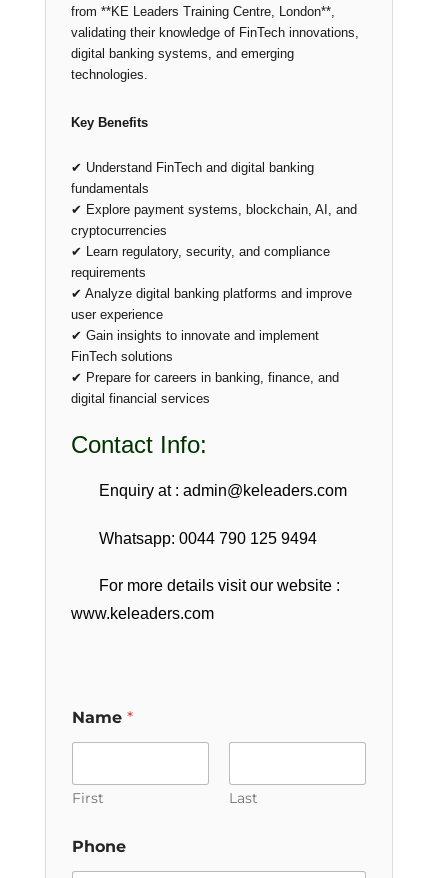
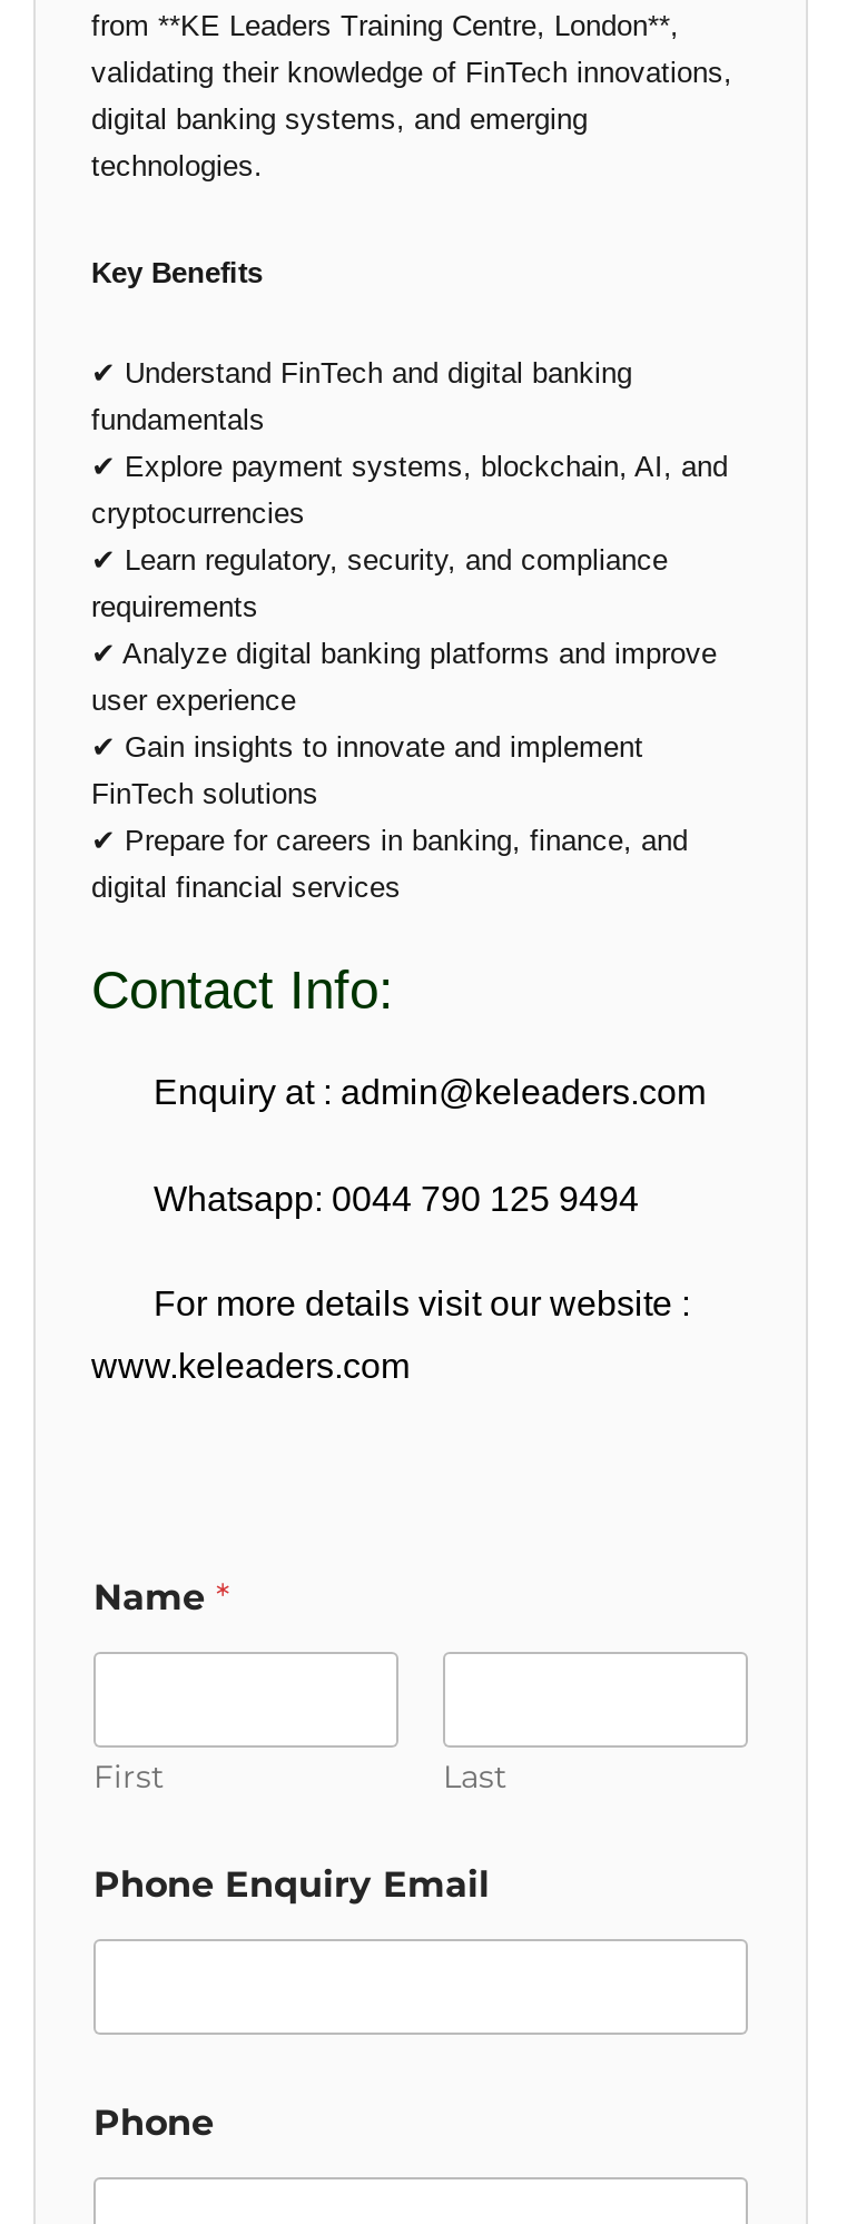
none -> [93,1863,490,1905] Phone Enquiry Email

